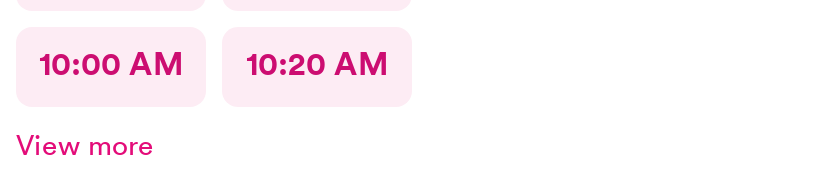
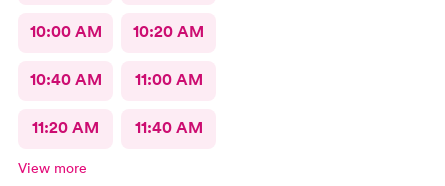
none -> [29,69,202,138] 10:40 AM | 11:00 AM | 11:20 AM | 11:40 AM

